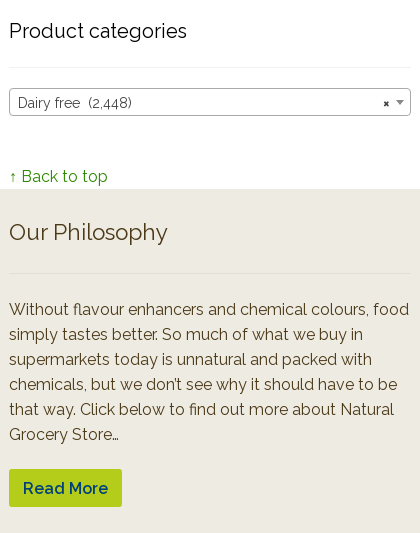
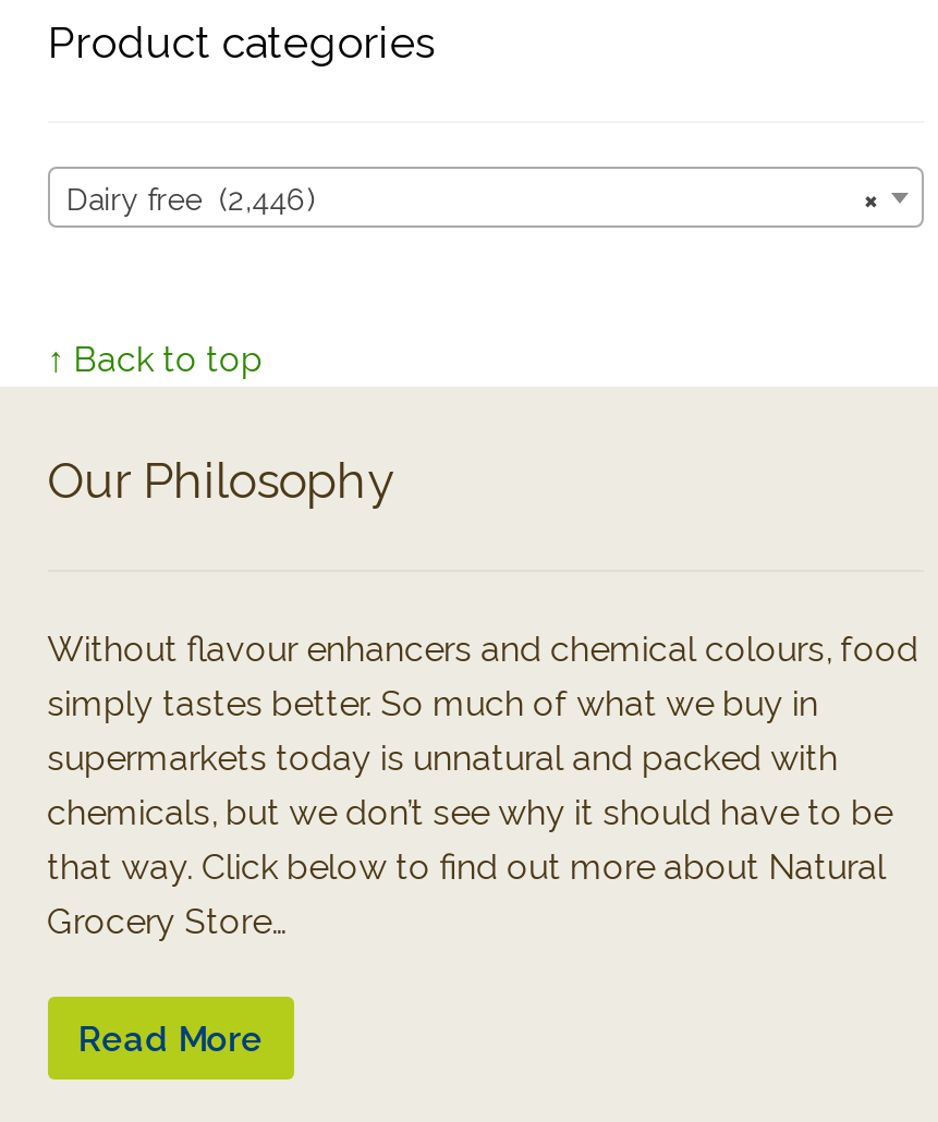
[18,95,132,111] Dairy free (2,448) -> [67,181,315,216] Dairy free (2,446)

